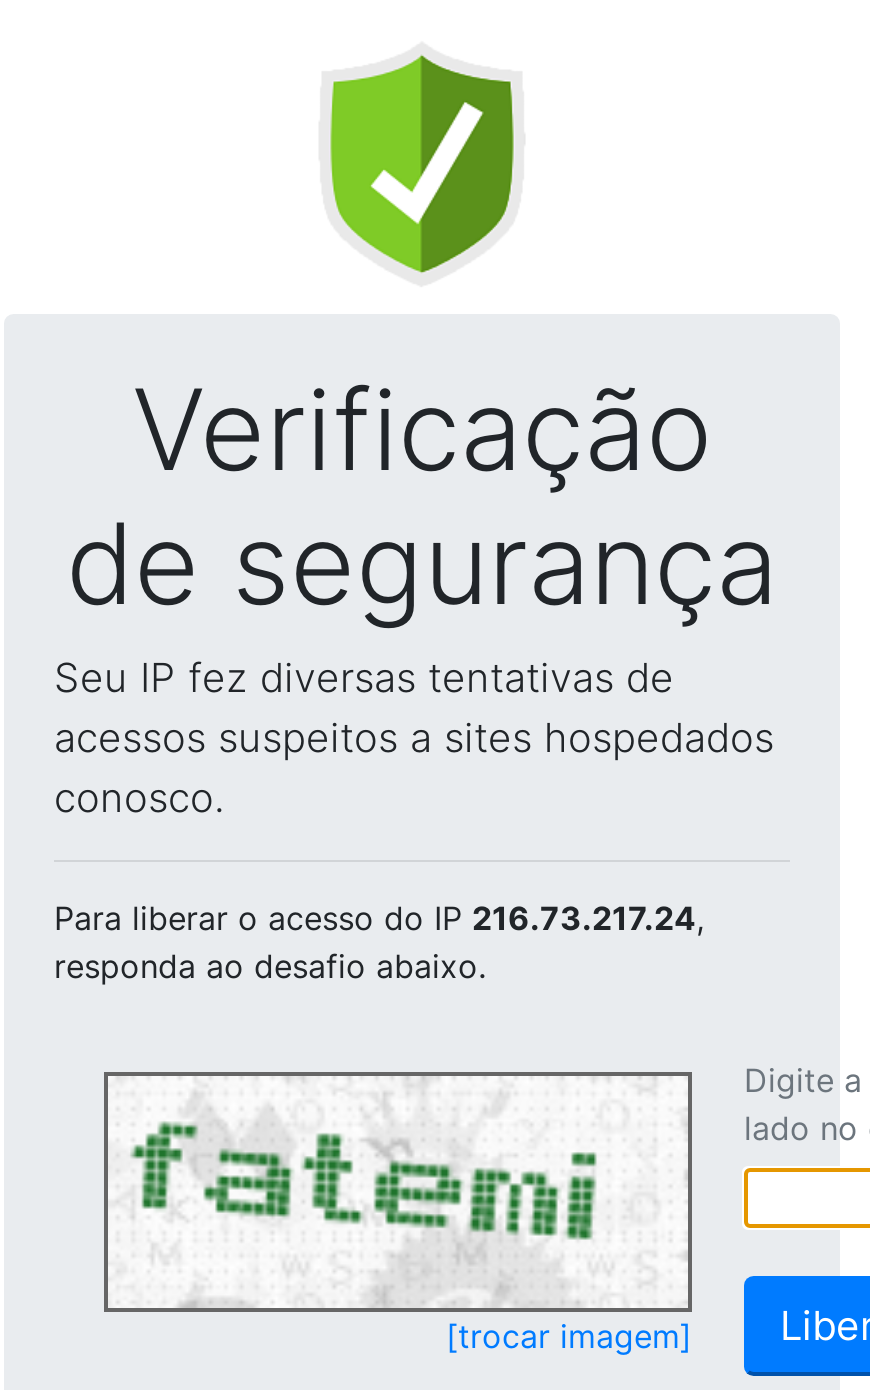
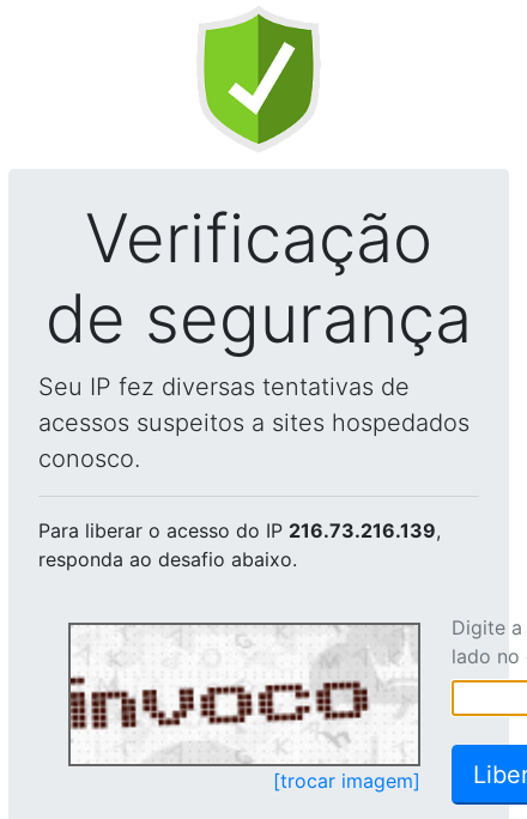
[54,898,704,938] Para liberar o acesso do IP 216.73.217.24, -> [38,518,441,542] Para liberar o acesso do IP 216.73.216.139,
[108,1080,678,1304] [image] -> [69,627,413,763] [image]

